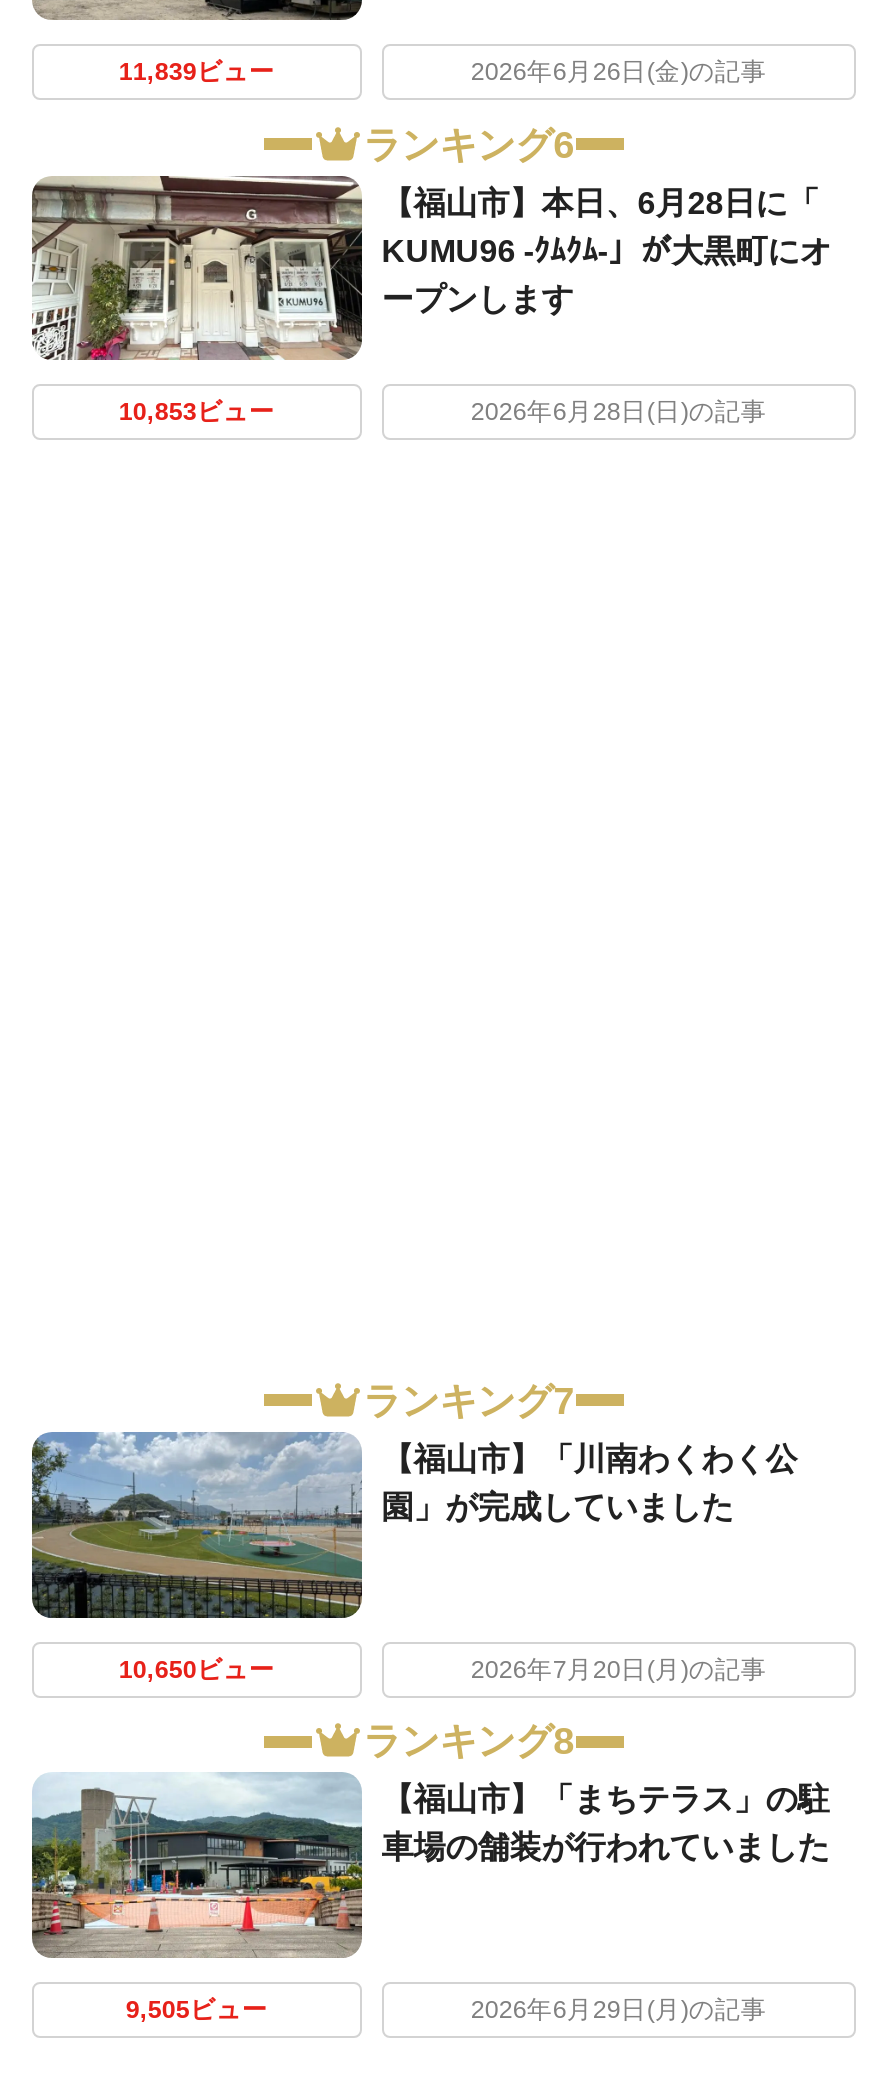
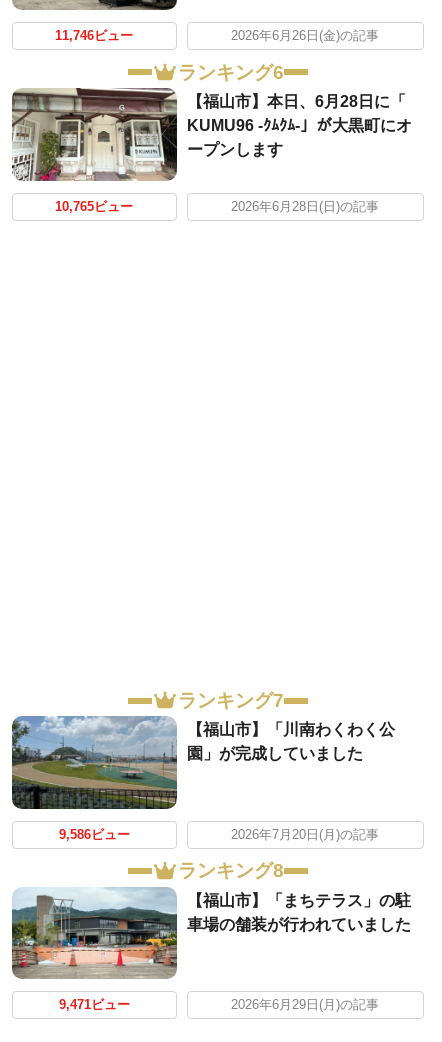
[119,59,275,87] 11,839ビュー -> [55,29,133,43] 11,746ビュー
[119,399,275,427] 10,853ビュー -> [55,200,133,214] 10,765ビュー
[119,1656,275,1684] 10,650ビュー -> [59,828,130,842] 9,586ビュー
[126,1997,268,2025] 9,505ビュー -> [59,998,130,1012] 9,471ビュー

